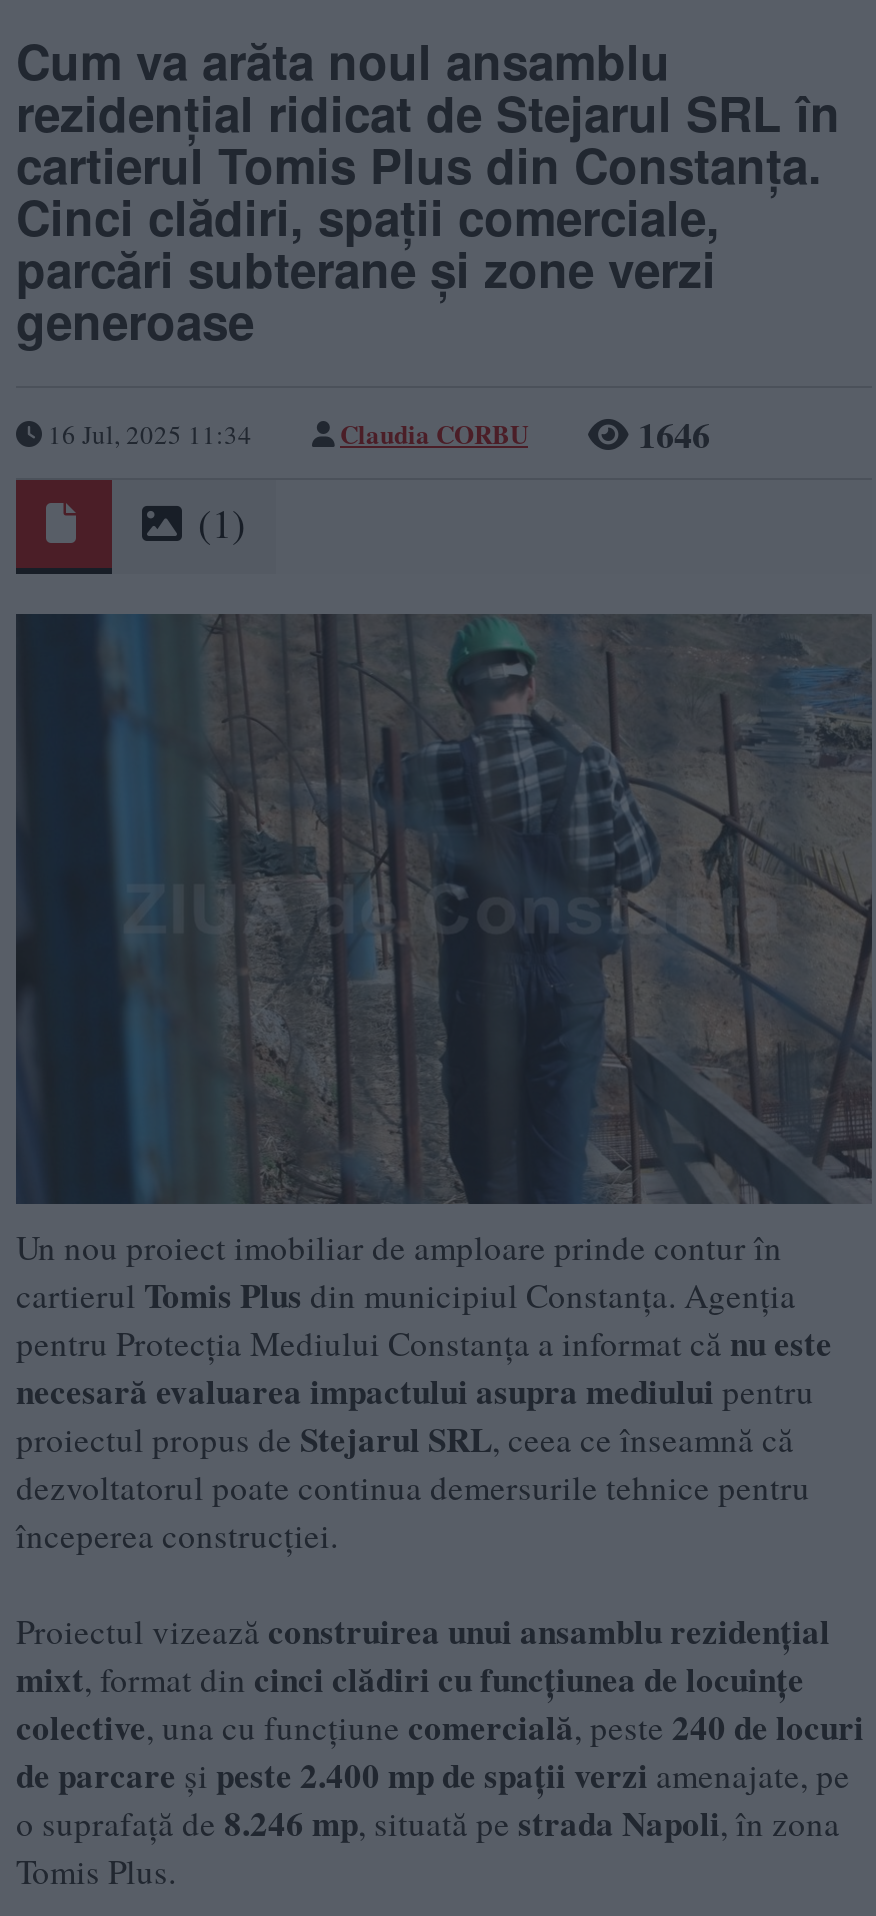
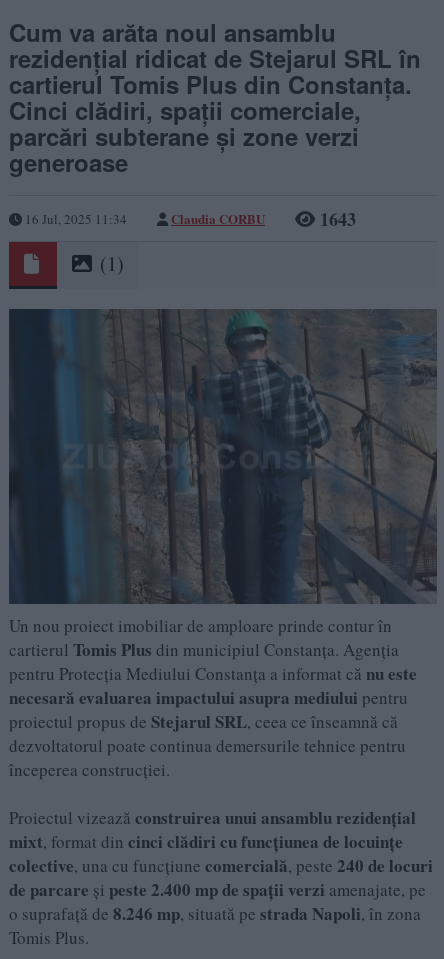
[628,407,710,459] 1646 -> [315,205,356,231] 1643

